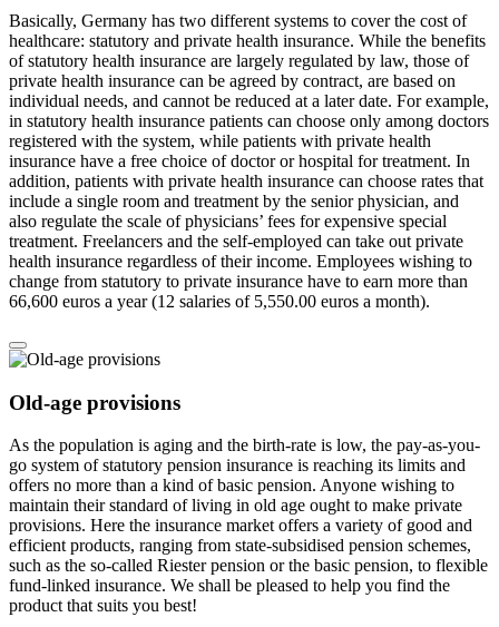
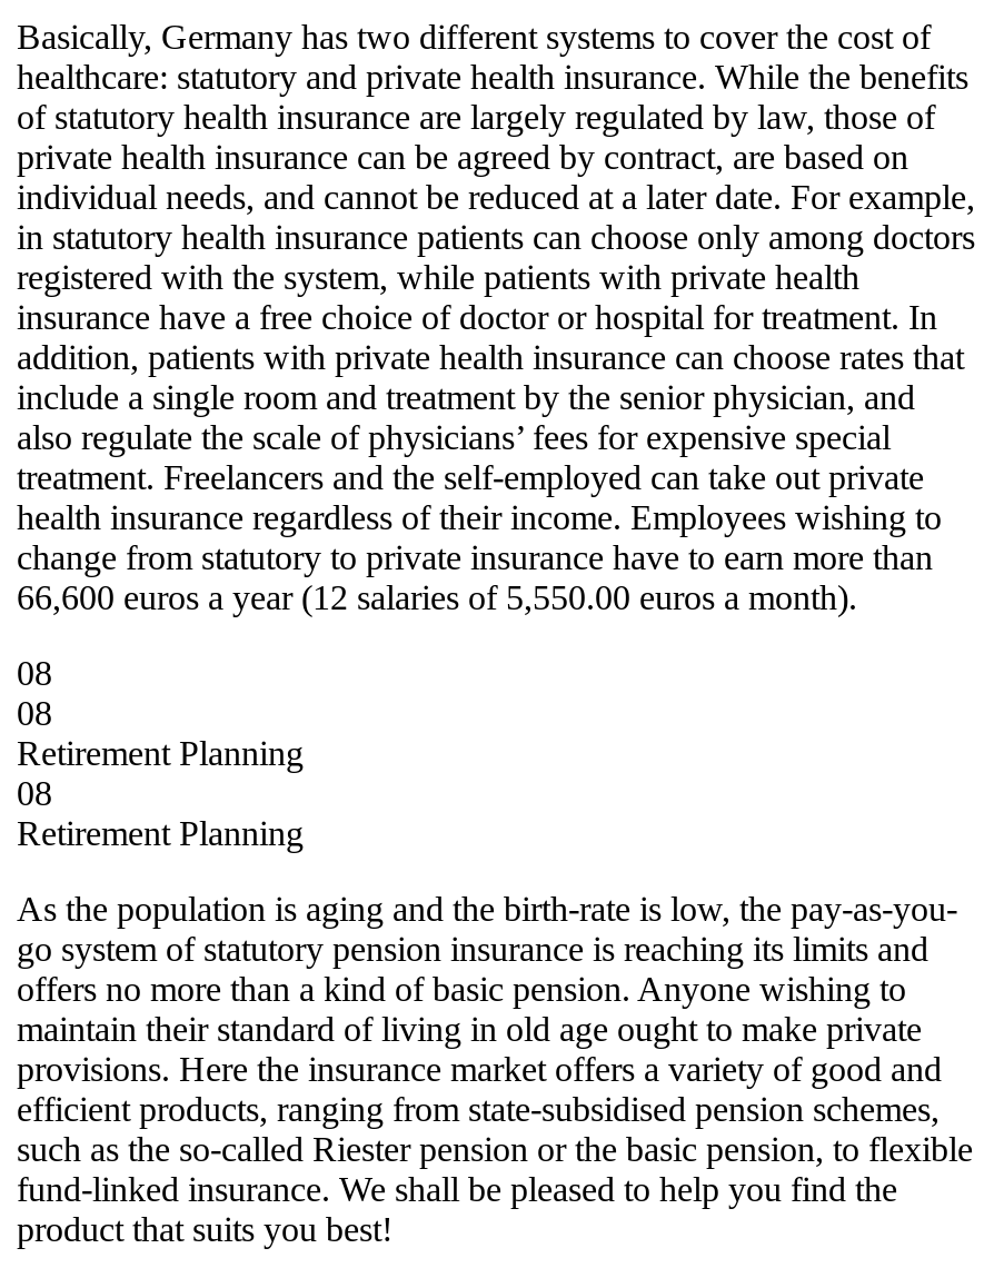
[9,390,180,414] Old-age provisions -> [17,654,304,852] 08 | 08 | Retirement Planning | 08 | Retirement Planning

